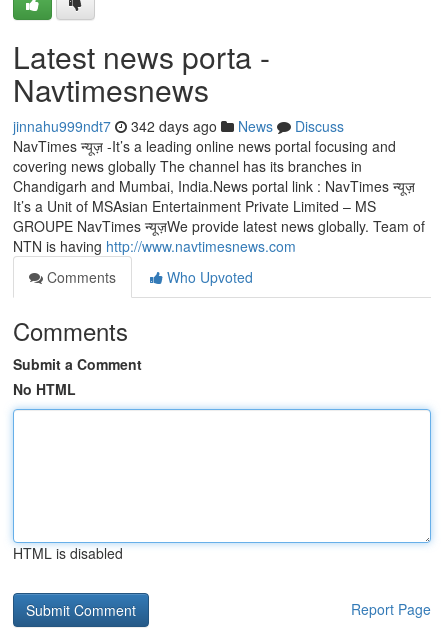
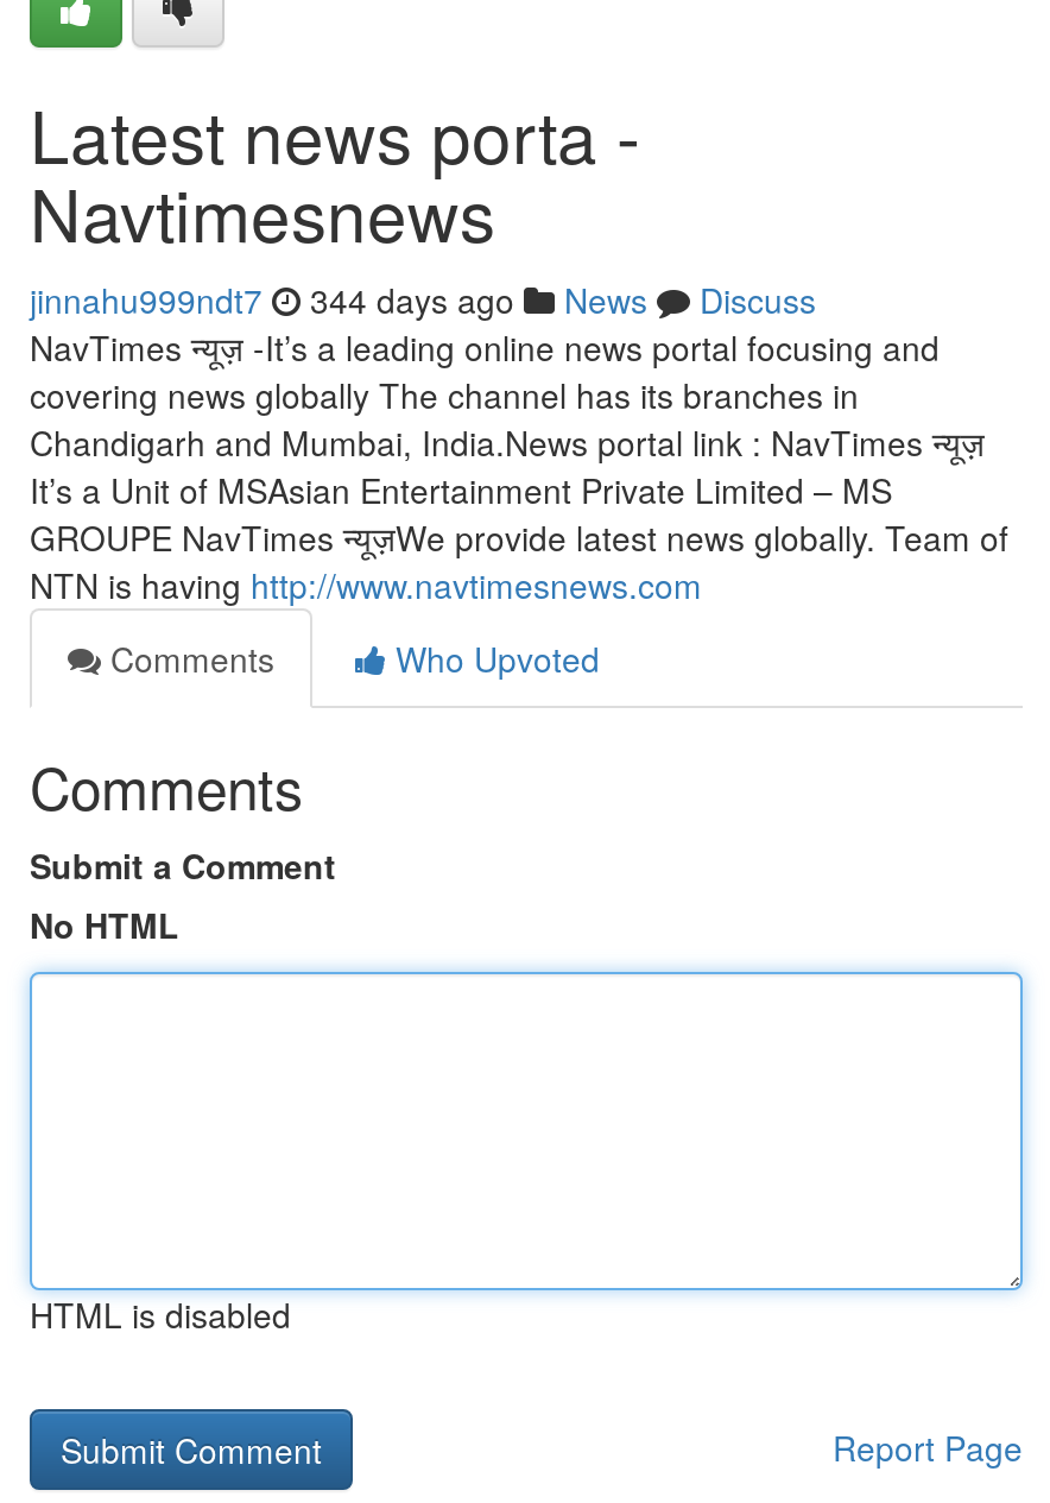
[13,116,344,136] jinnahu999ndt7 342 days ago News Discuss -> [30,276,816,323] jinnahu999ndt7 344 days ago News Discuss

